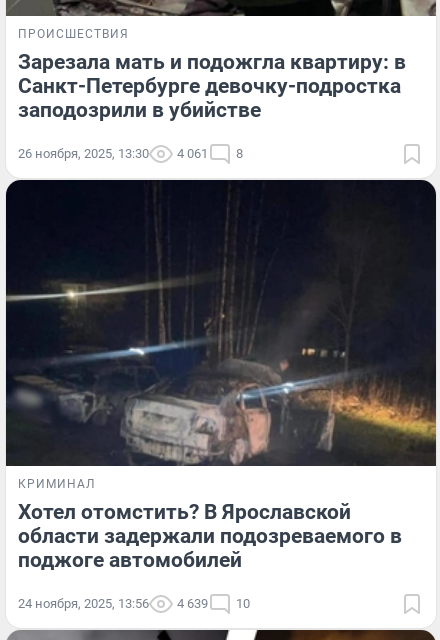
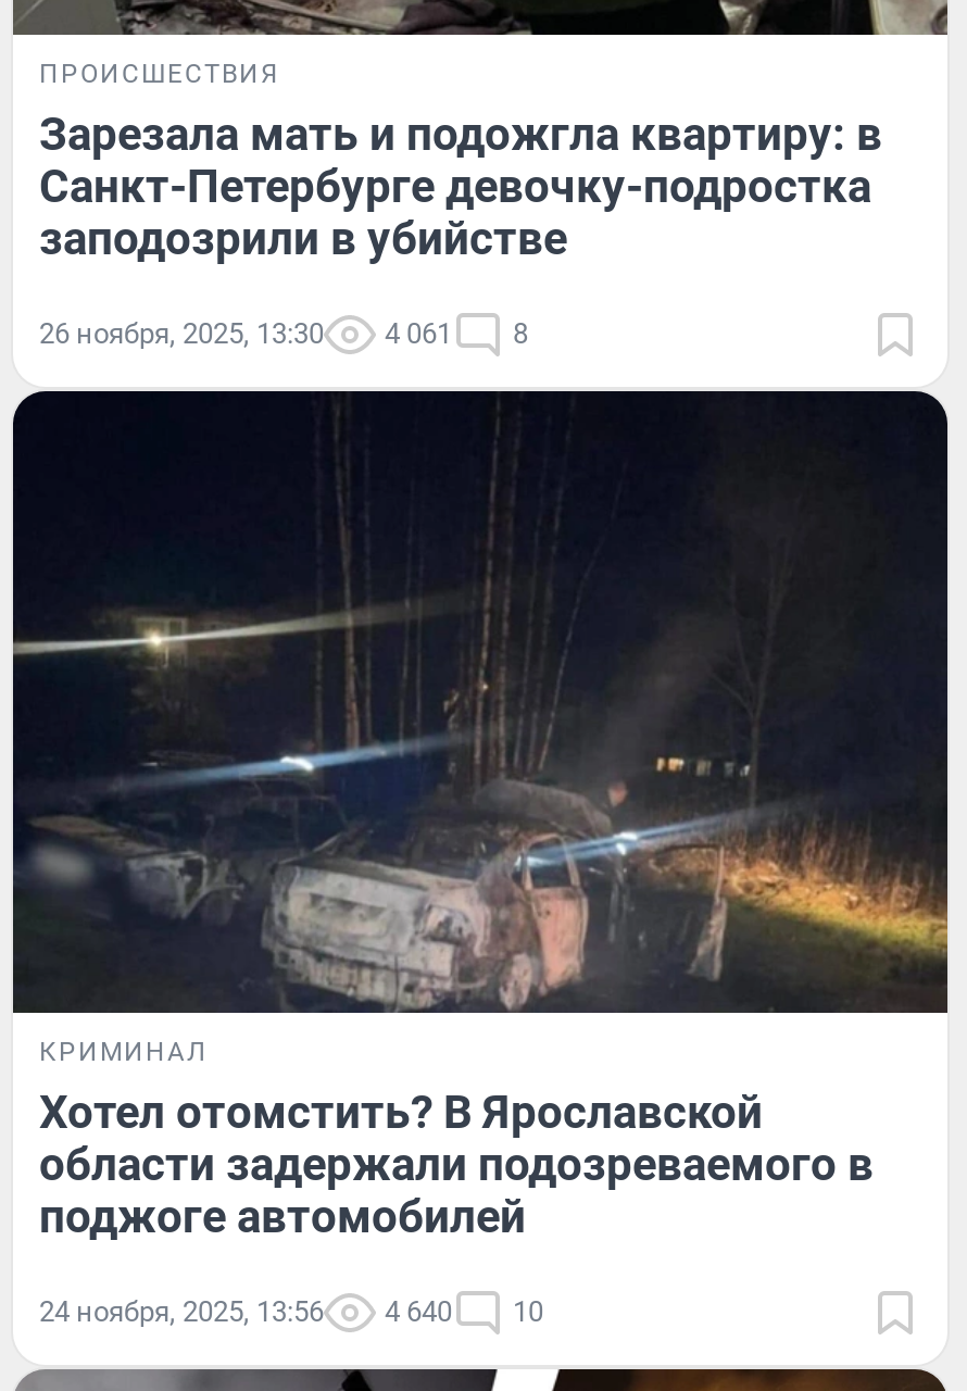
[18,596,250,611] 24 ноября, 2025, 13:56 4 639 10 -> [39,1296,543,1328] 24 ноября, 2025, 13:56 4 640 10

